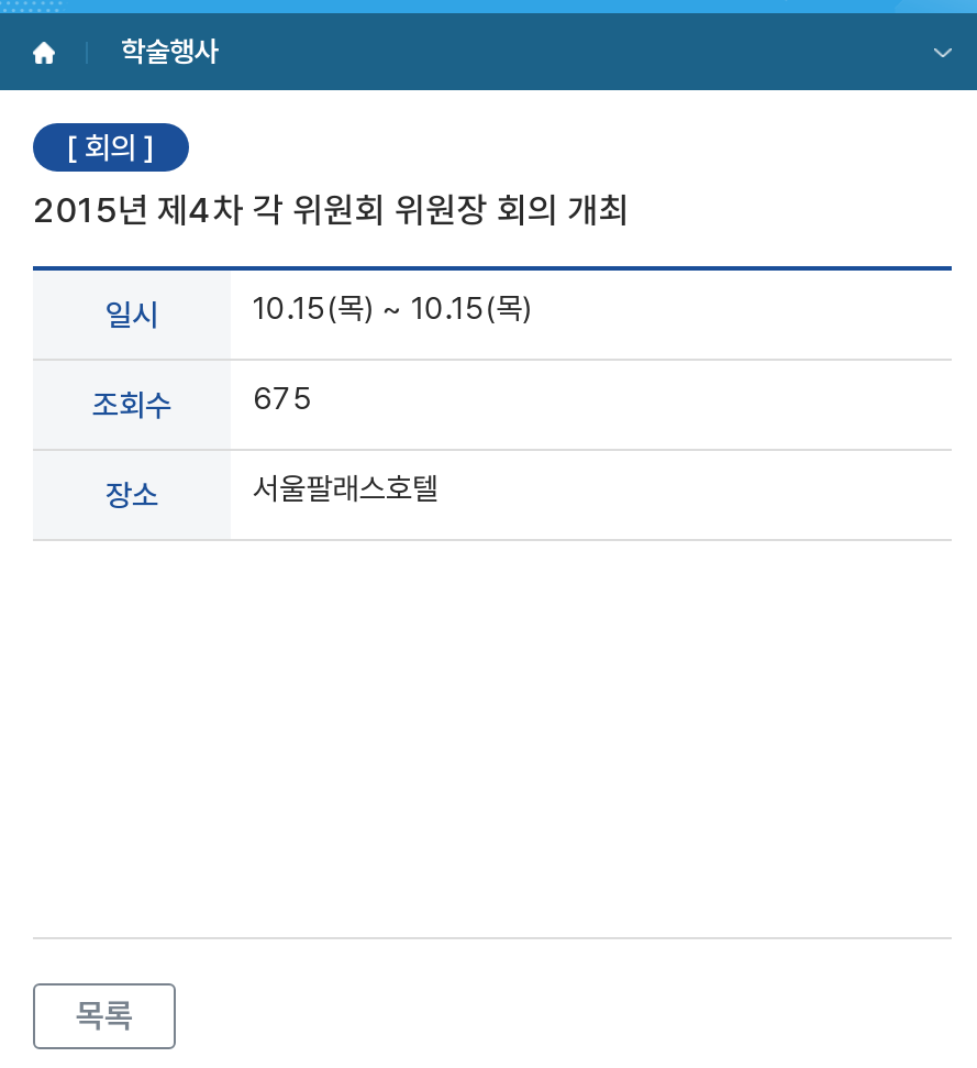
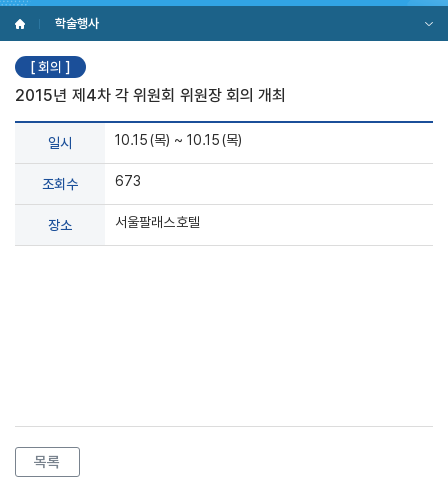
[253,381,313,416] 675 -> [115,173,141,189] 673

